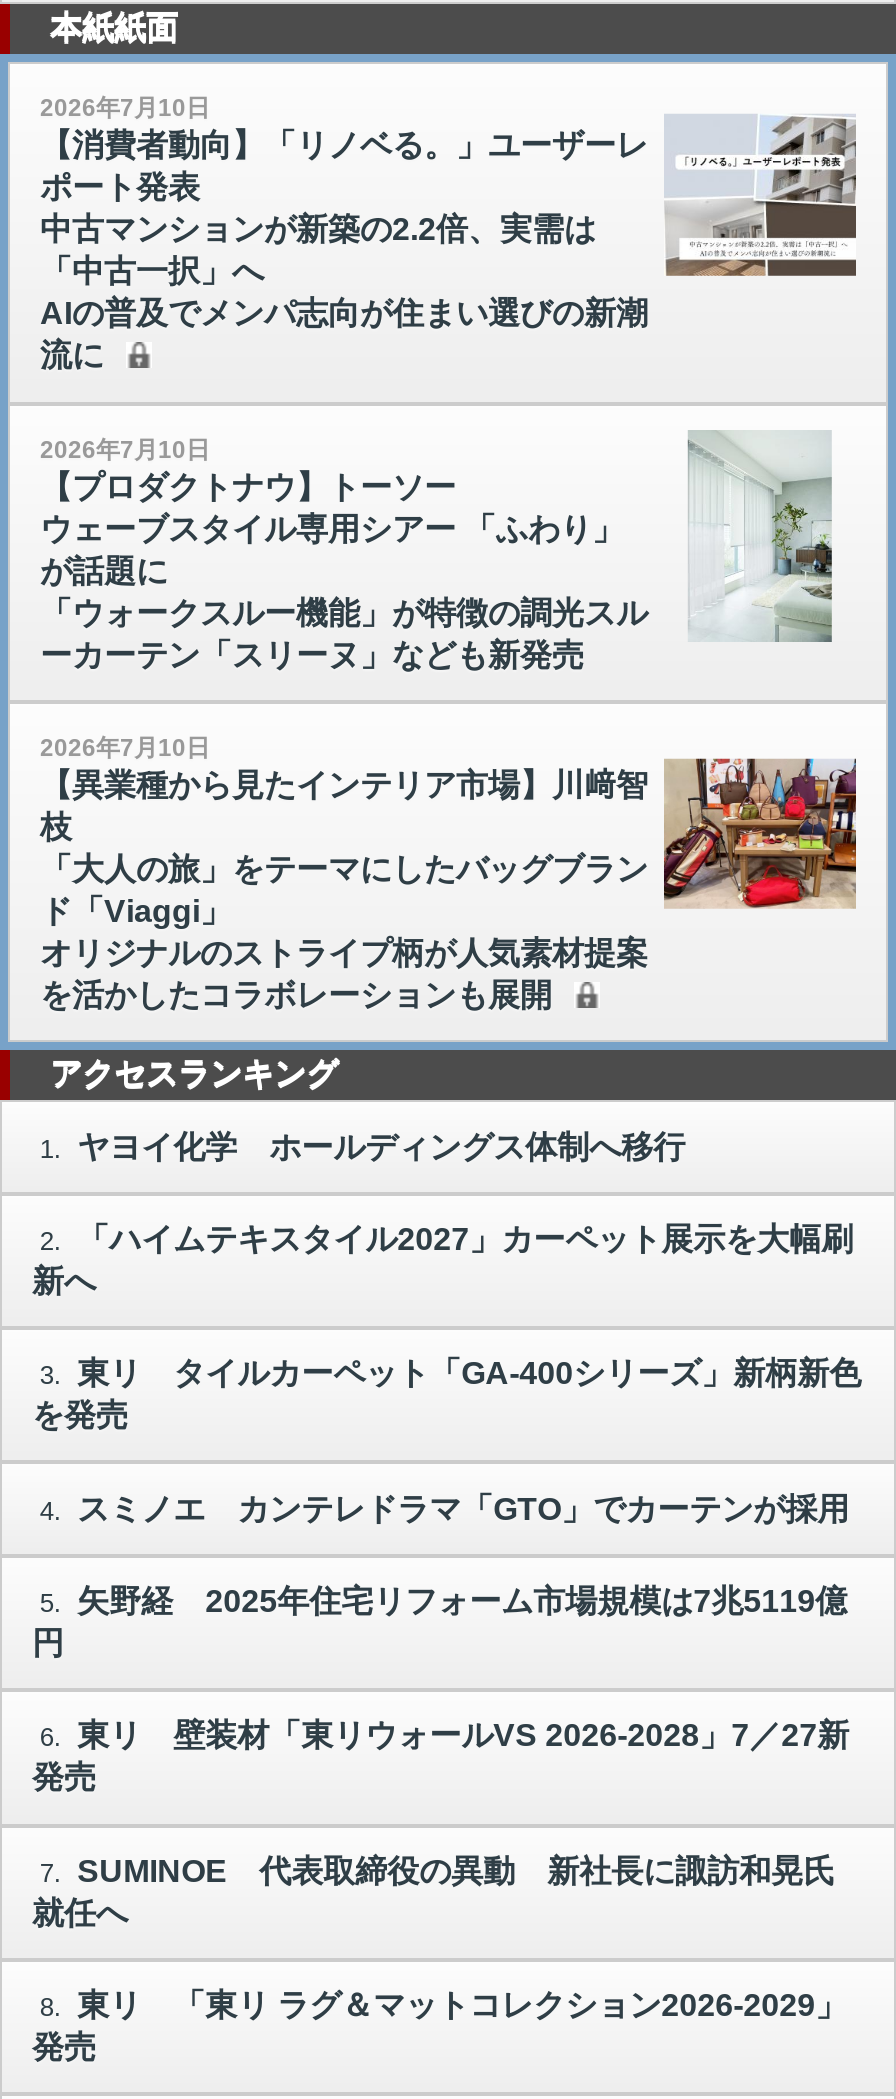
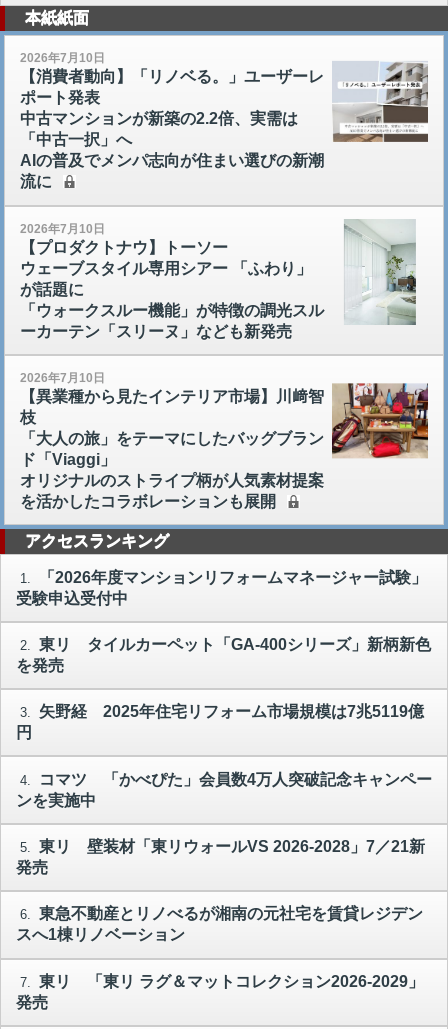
[32,1129,861,1391] 1. ヤヨイ化学 ホールディングス体制へ移行 | 2. 「ハイムテキスタイル2027」カーペット展示を大幅刷 | 新へ | 3. 東リ タイルカーペット「GA-400シリーズ」新柄新色 -> [16,568,431,653] 1. 「2026年度マンションリフォームマネージャー試験」 | 受験申込受付中 | 2. 東リ タイルカーペット「GA-400シリーズ」新柄新色
moved [32,1399,128,1433] -> [16,657,64,674]: を発売
[40,1491,849,1618] 4. スミノエ カンテレドラマ「GTO」でカーテンが採用 | 5. 矢野経 2025年住宅リフォーム市場規模は7兆5119億 -> [20,703,424,720] 3. 矢野経 2025年住宅リフォーム市場規模は7兆5119億
moved [32,1626,64,1660] -> [16,724,32,741]: 円
[40,1719,849,1753] 6. 東リ 壁装材「東リウォールVS 2026-2028」7／27新 -> [16,771,432,855] 4. コマツ 「かべぴた」会員数4万人突破記念キャンペー | ンを実施中 | 5. 東リ 壁装材「東リウォールVS 2026-2028」7／21新
[32,1854,835,1930] 7. SUMINOE 代表取締役の異動 新社長に諏訪和晃氏 | 就任へ -> [16,905,423,943] 6. 東急不動産とリノべるが湘南の元社宅を賃貸レジデン | スへ1棟リノベーション
[40,1988,847,2022] 8. 東リ 「東リ ラグ＆マットコレクション2026-2029」 -> [20,973,424,990] 7. 東リ 「東リ ラグ＆マットコレクション2026-2029」

